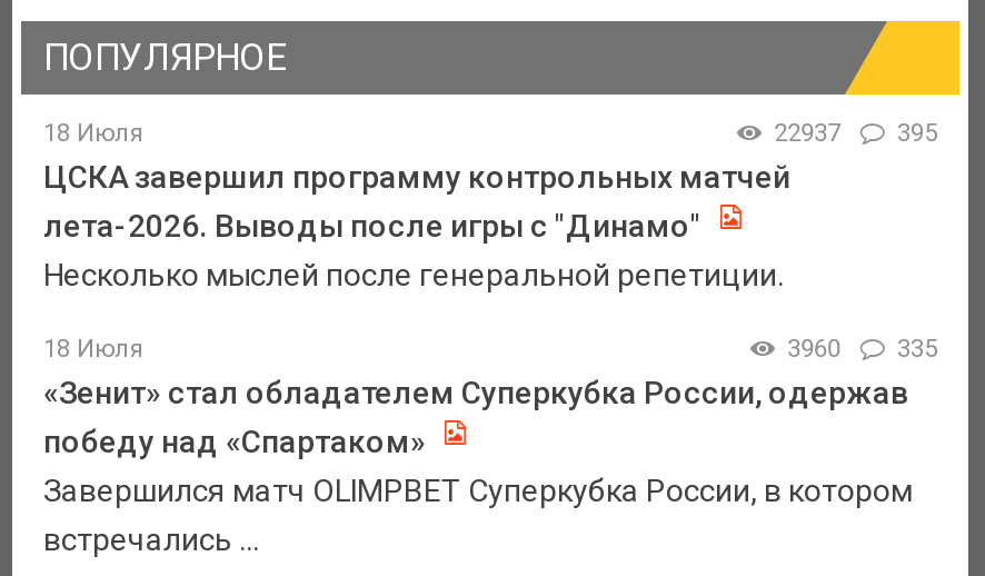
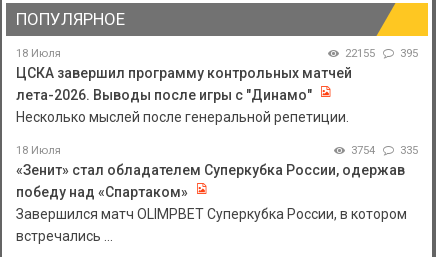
[774,120,937,149] 22937 395 -> [345,47,418,60] 22155 395
[788,336,937,365] 3960 335 -> [351,144,418,157] 3754 335

